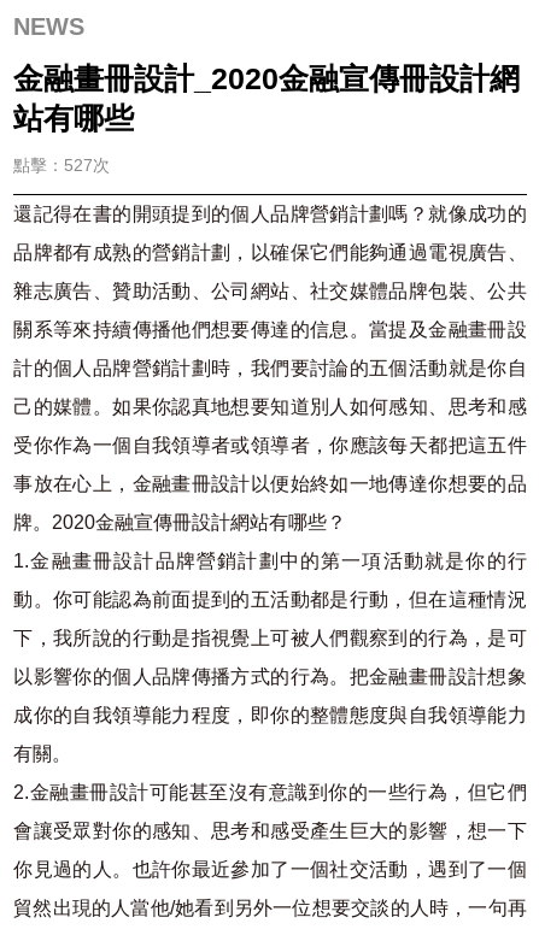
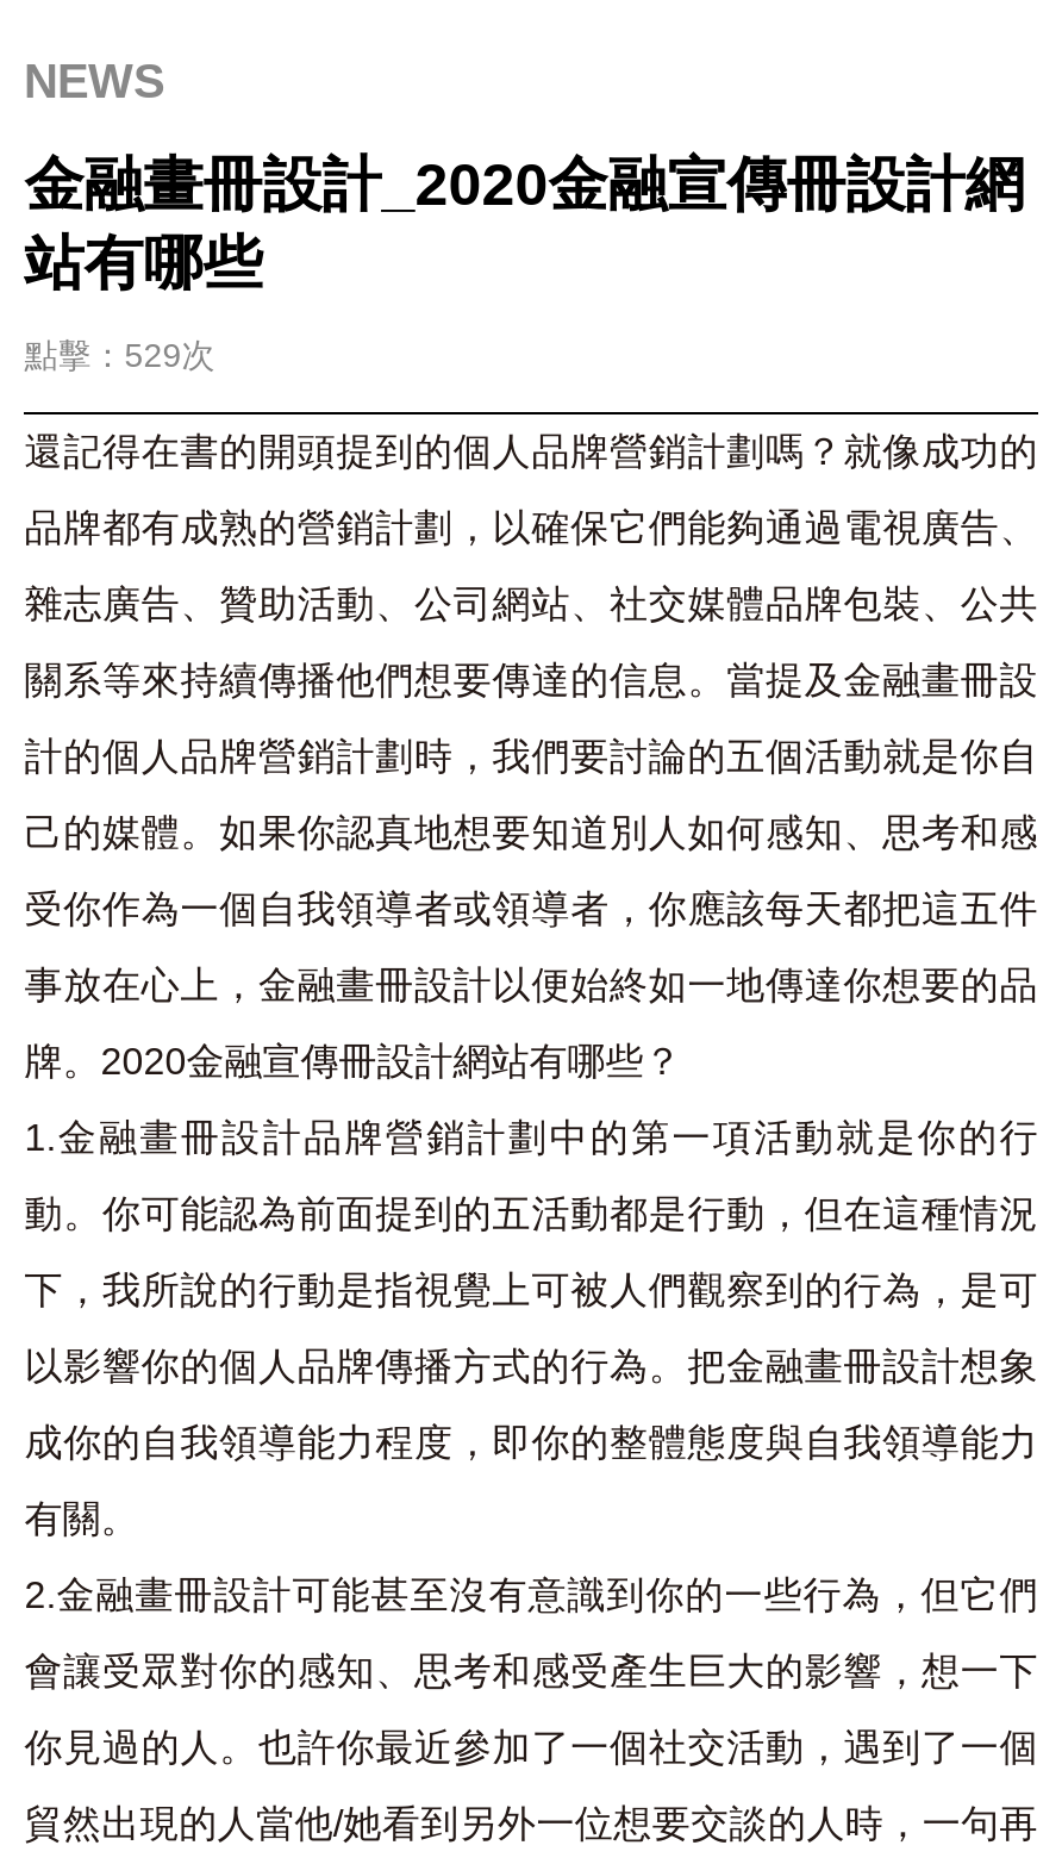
[14,156,110,175] 點擊：527次 -> [24,337,215,375] 點擊：529次

